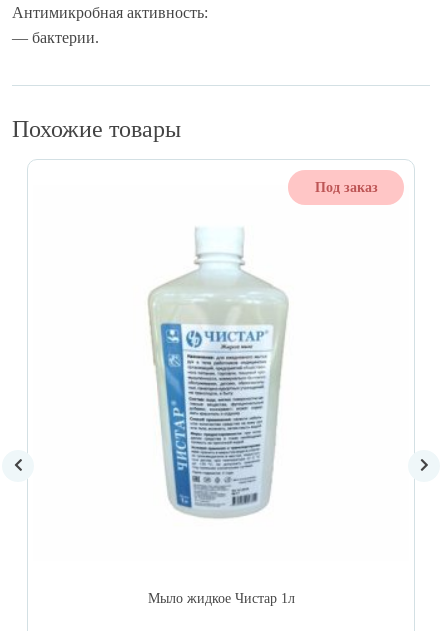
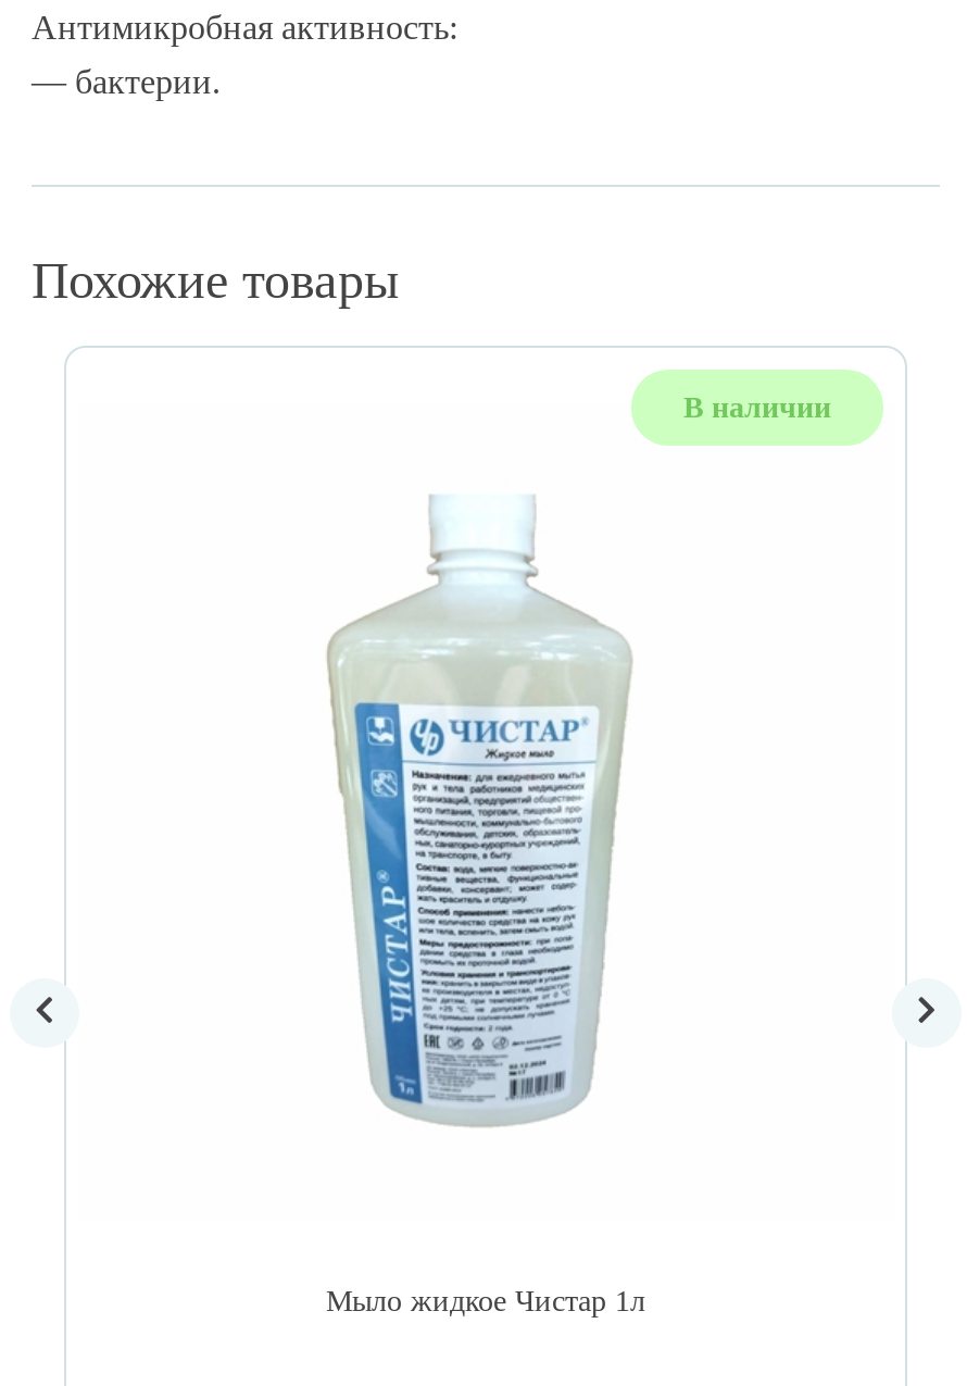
[314,180,377,195] Под заказ -> [683,392,831,425] В наличии

